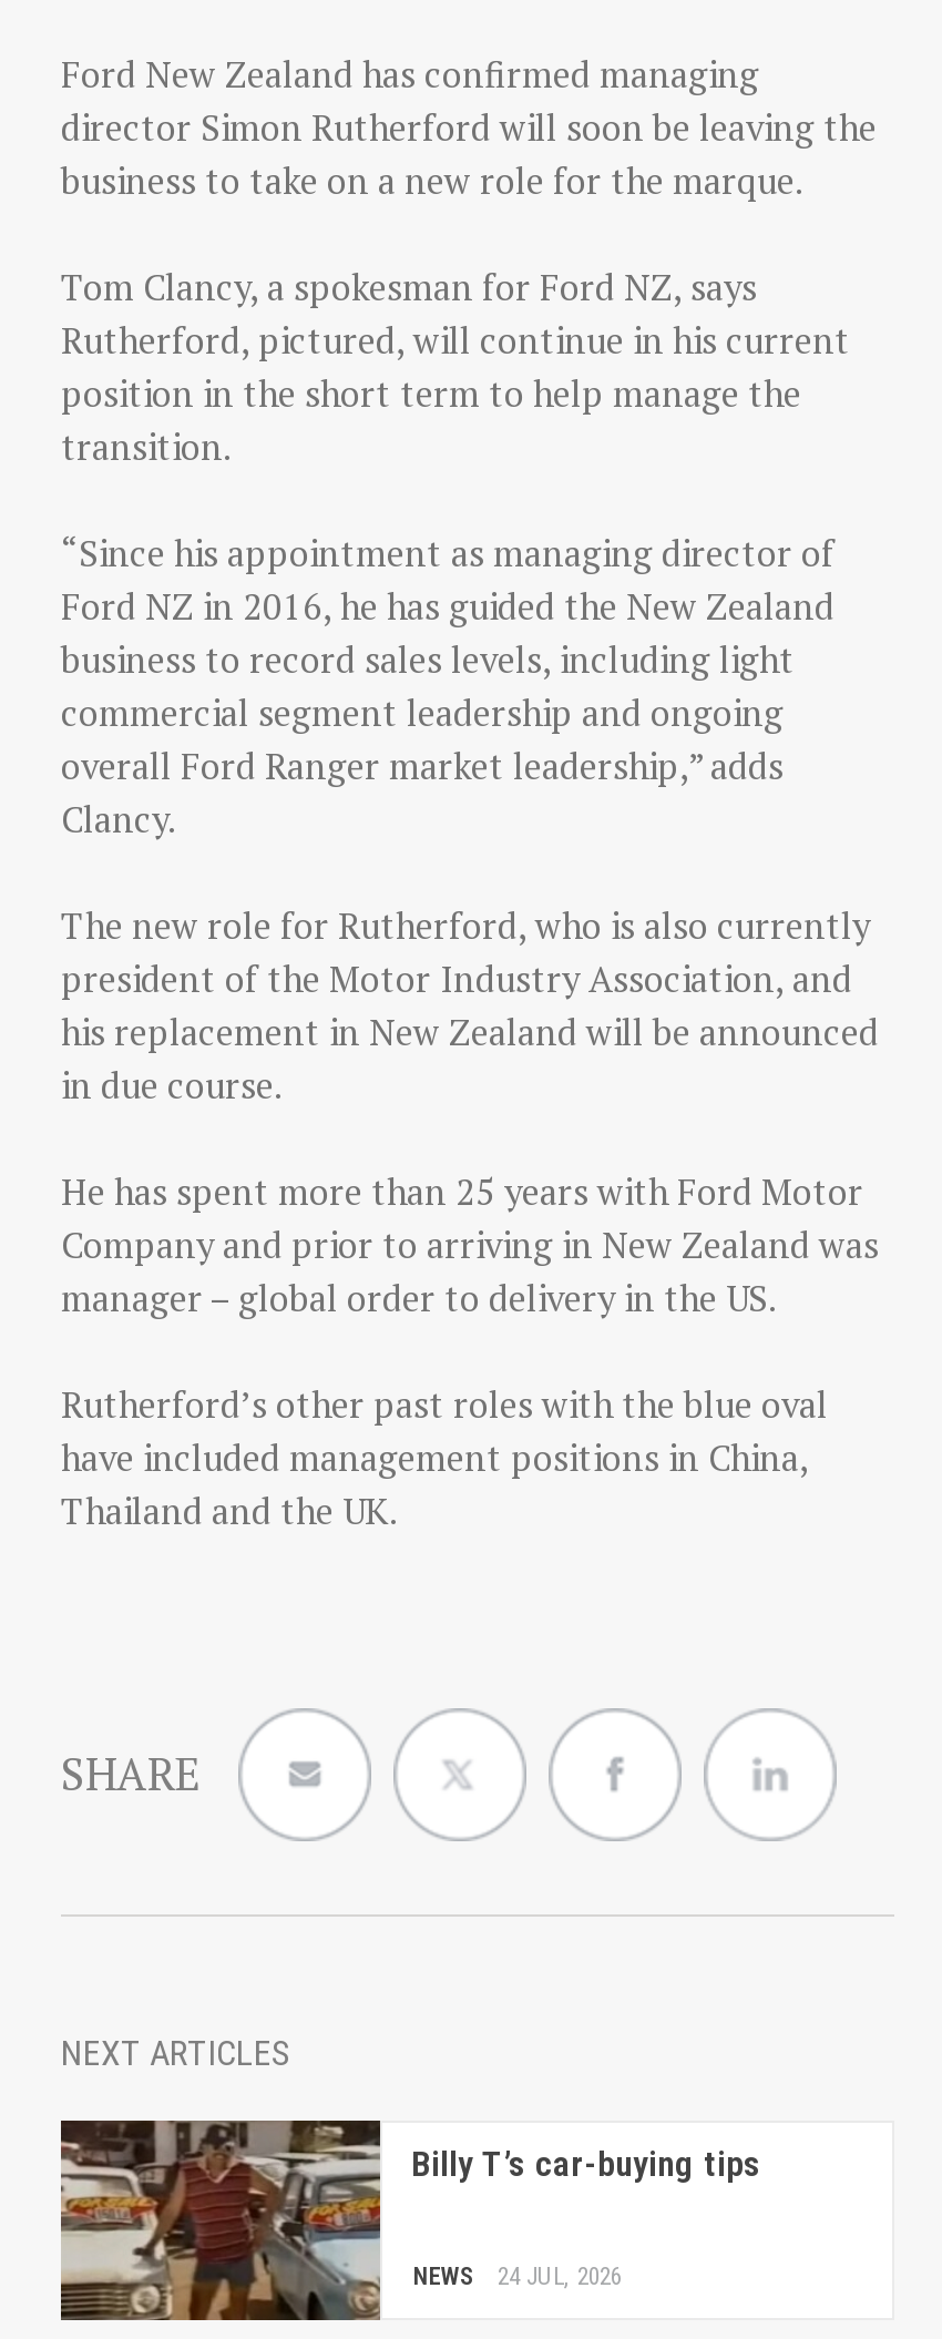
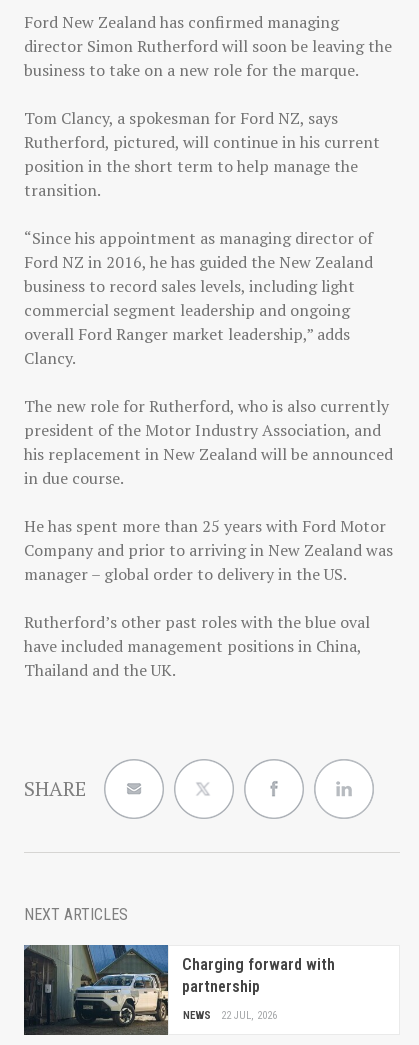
[59,2118,761,2322] [image] | Billy T’s car-buying tips -> [23,944,335,1036] [image] | Charging forward with | partnership
[413,2263,622,2291] NEWS 24 JUL, 2026 -> [183,1009,277,1022] NEWS 22 JUL, 2026

